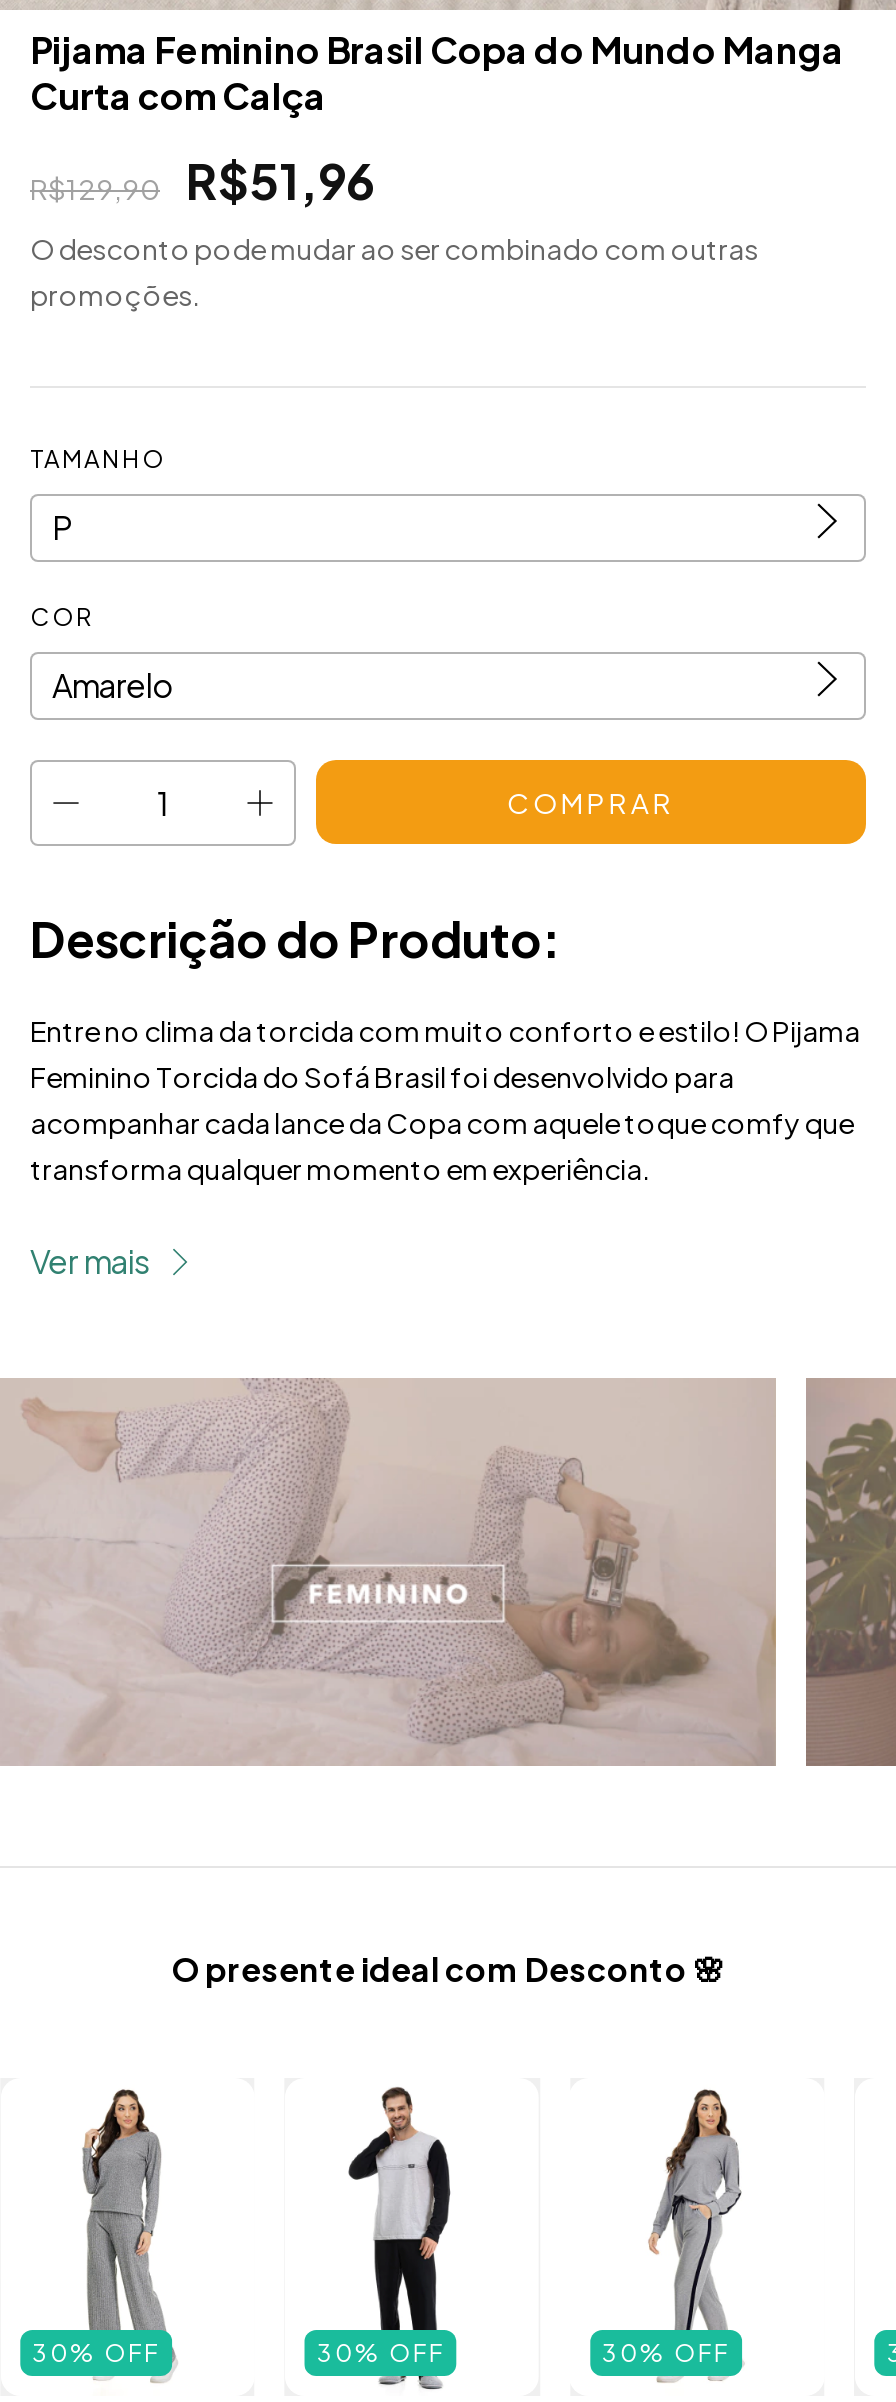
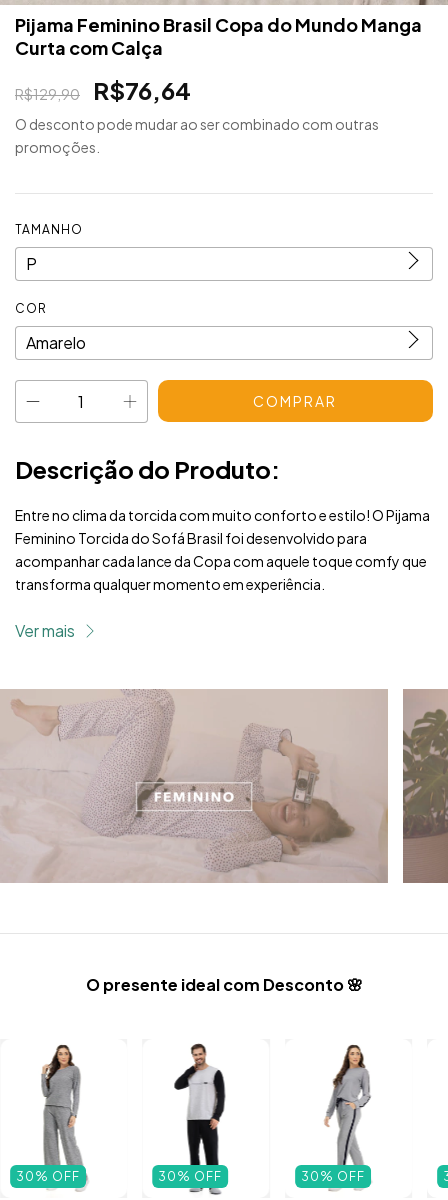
[186,150,374,210] R$51,96 -> [93,75,191,105] R$76,64

